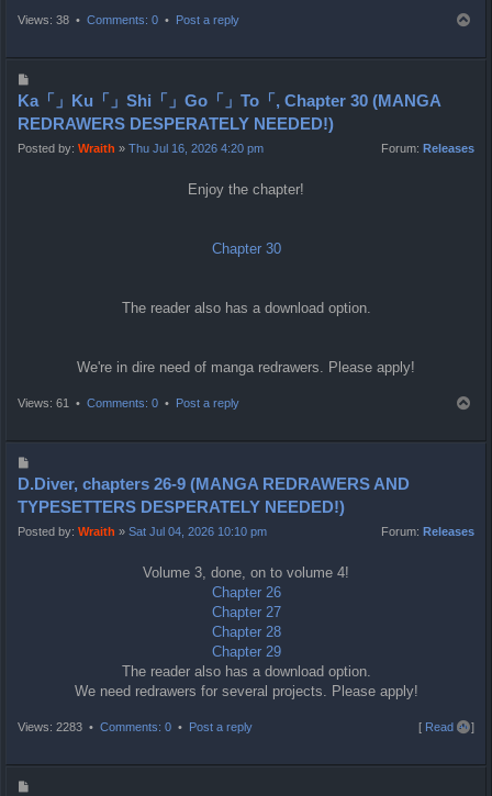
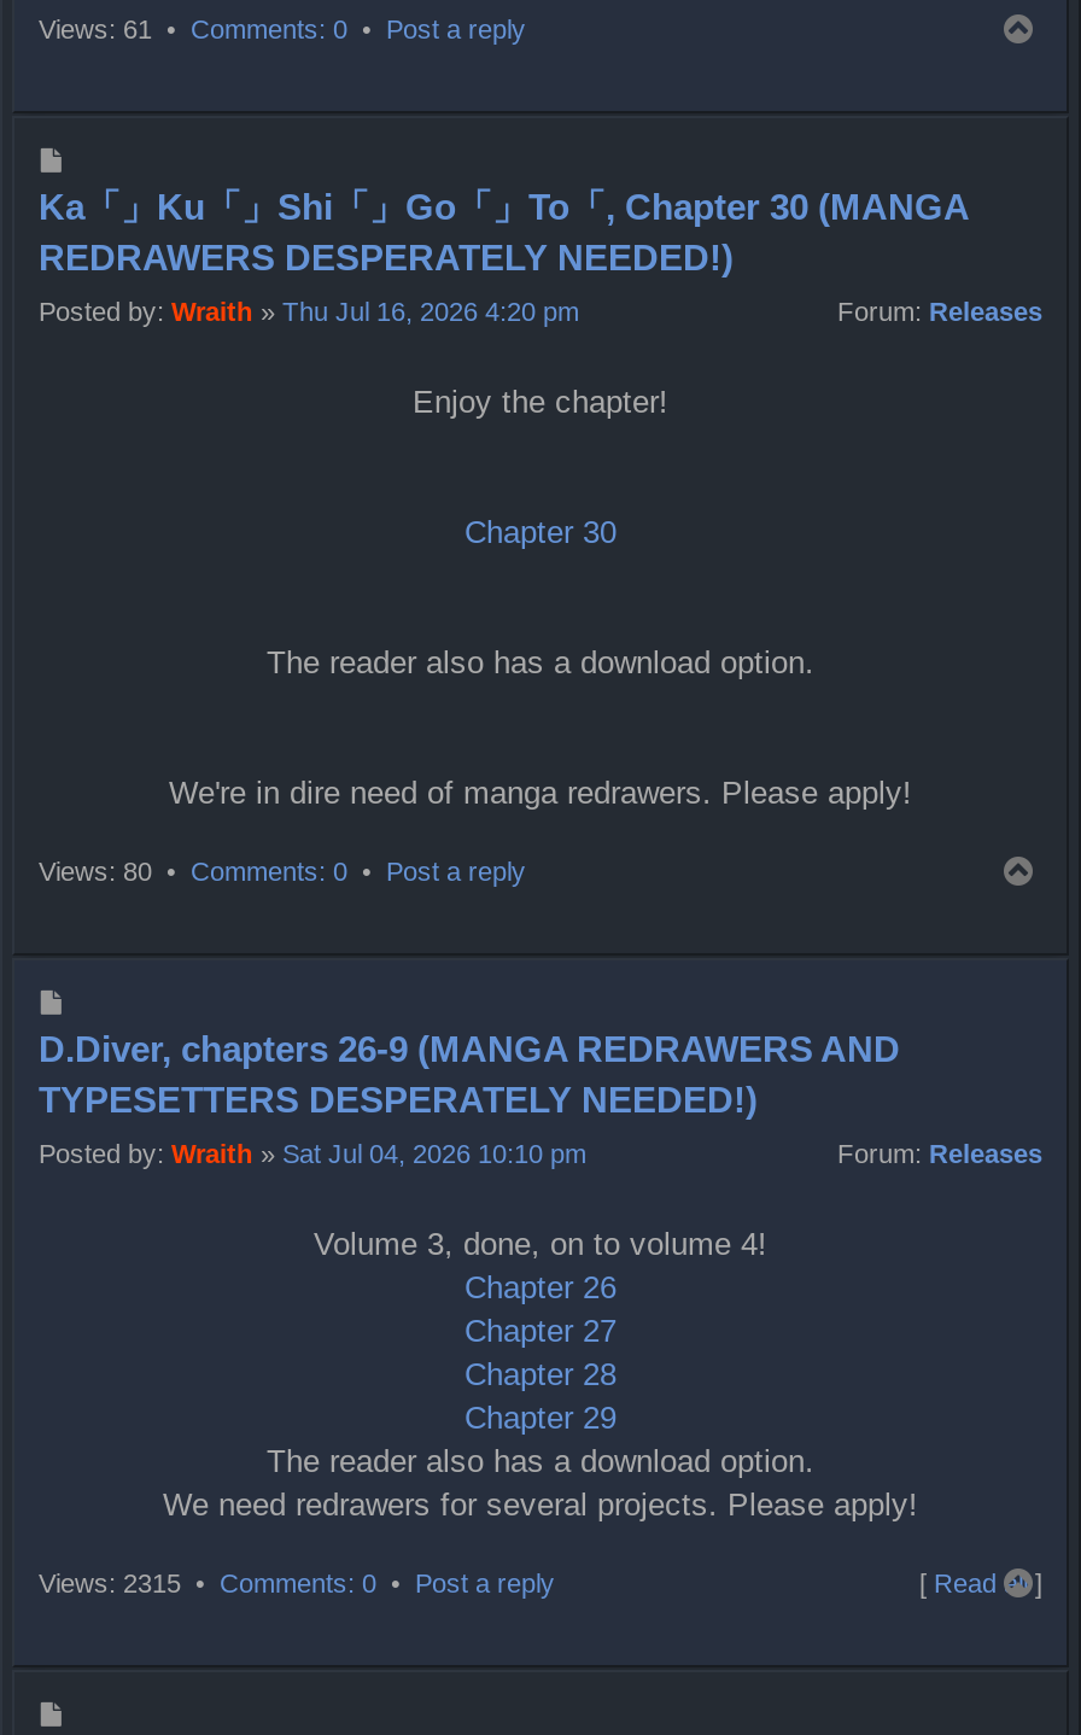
[18,13,239,26] Views: 38 • Comments: 0 • Post a reply -> none
moved [18,396,239,410] -> [39,15,526,44]: Views: 61 • Comments: 0 • Post a reply
none -> [39,857,526,886] Views: 80 • Comments: 0 • Post a reply
[18,720,253,734] Views: 2283 • Comments: 0 • Post a reply -> [39,1569,555,1598] Views: 2315 • Comments: 0 • Post a reply

